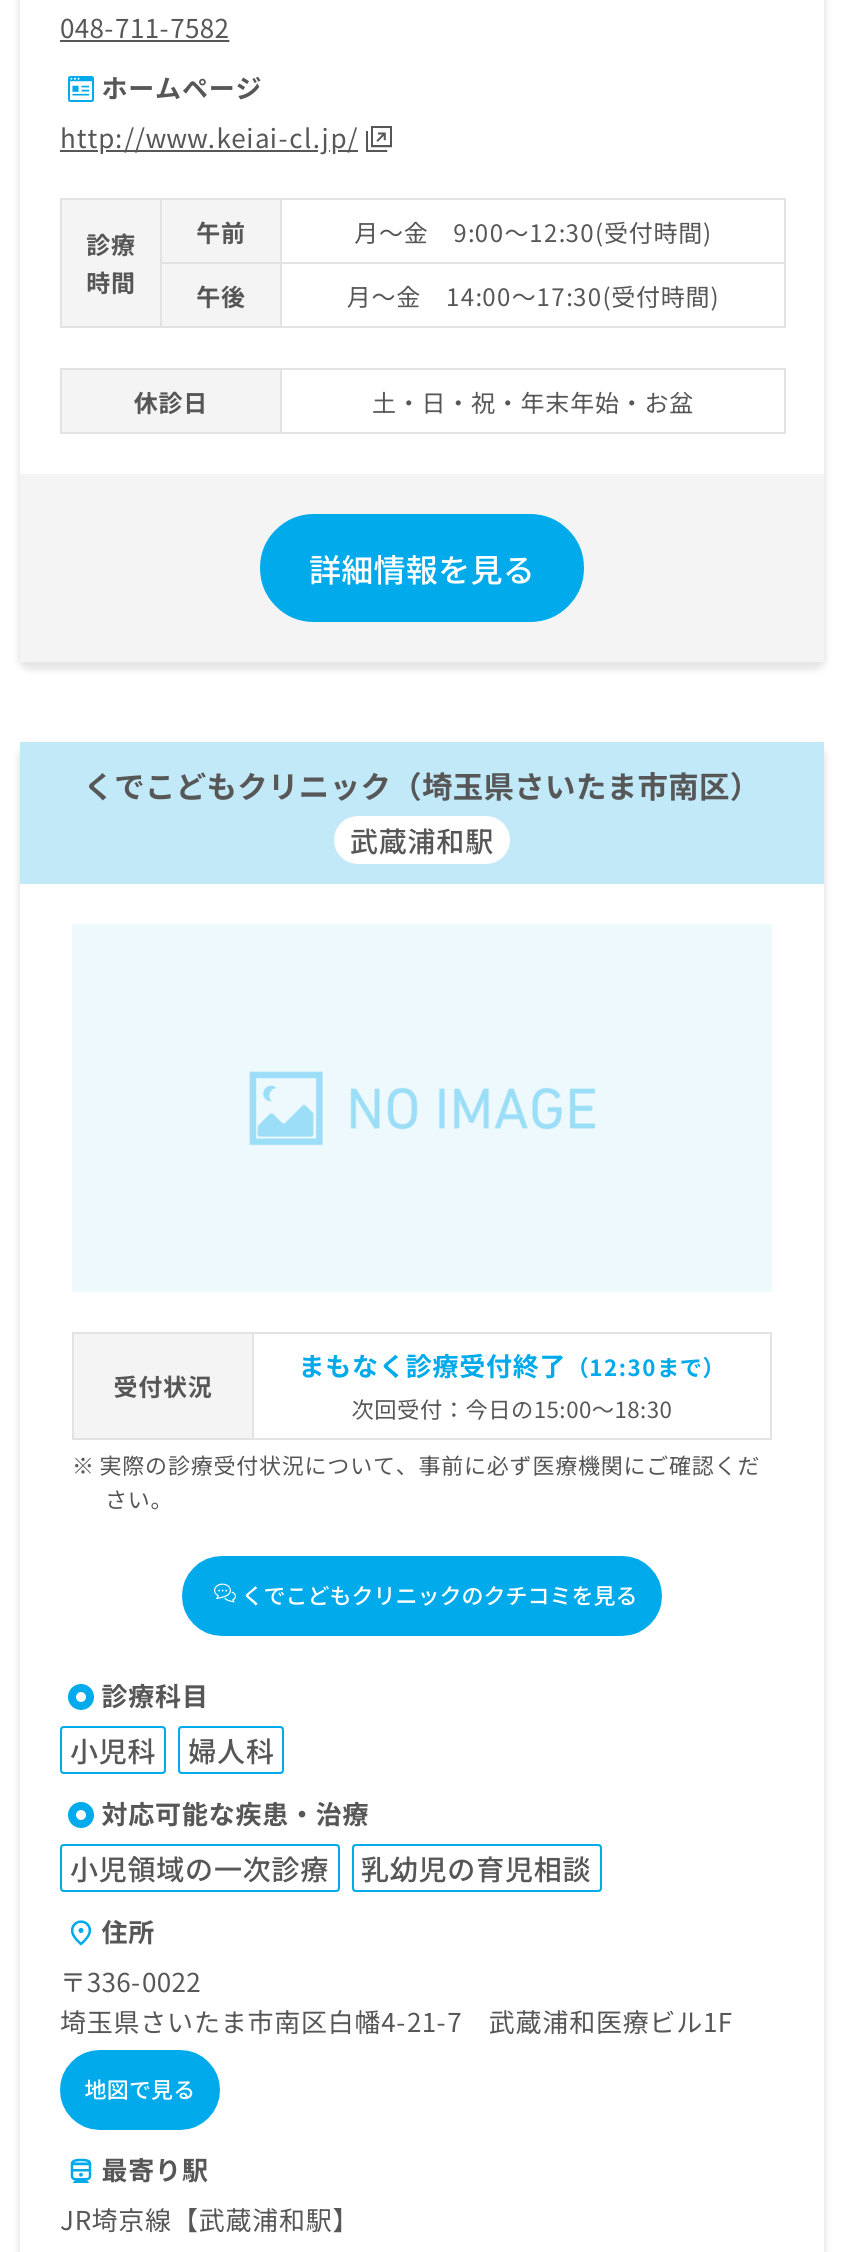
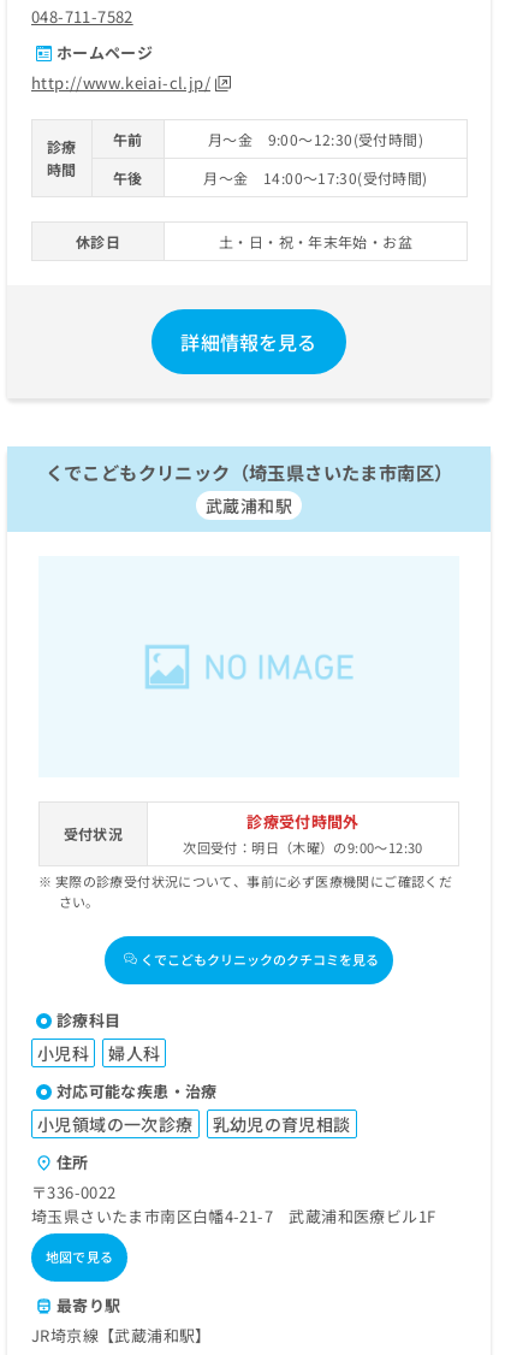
[299,1346,725,1424] まもなく診療受付終了（12:30まで） | 次回受付：今日の15:00～18:30 -> [183,810,423,857] 診療受付時間外 | 次回受付：明日（木曜）の9:00～12:30

